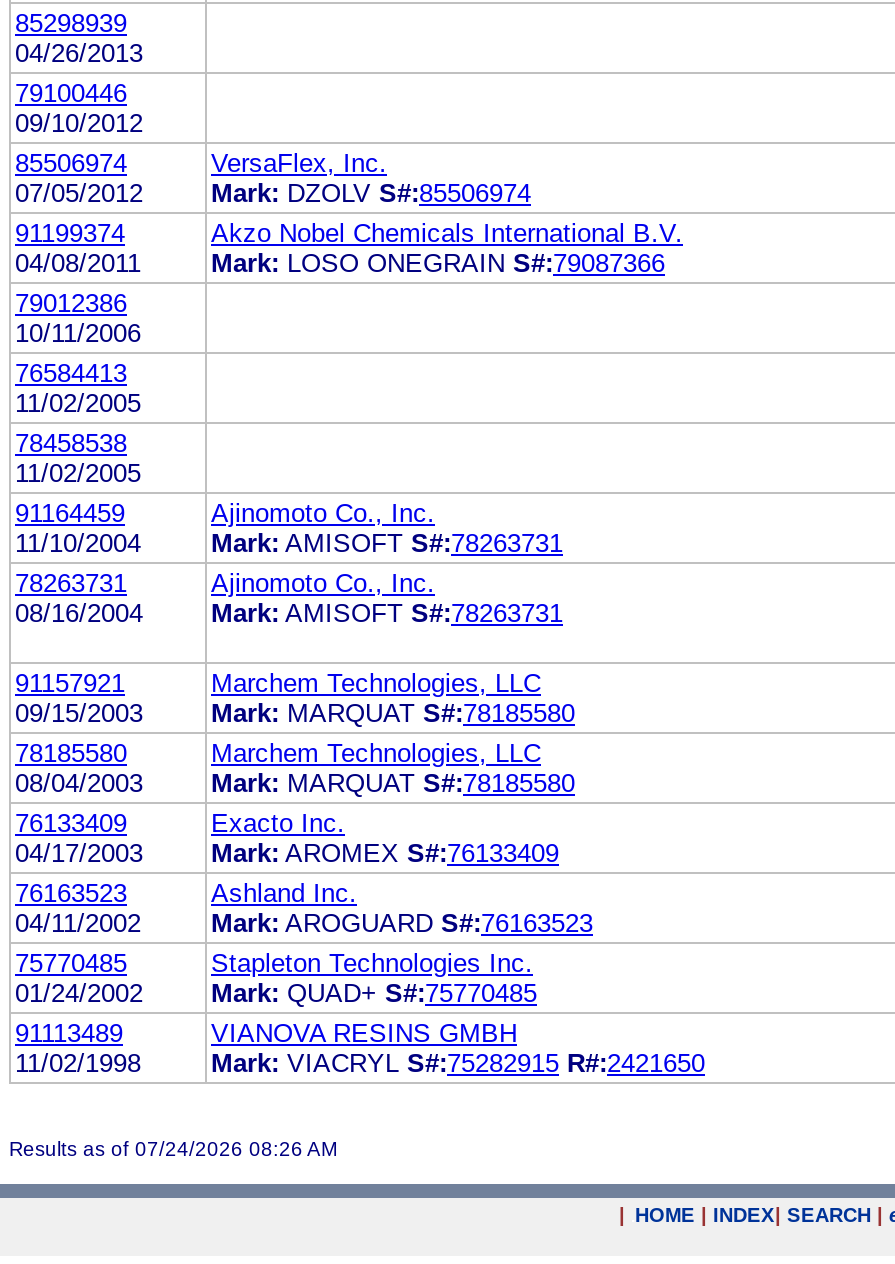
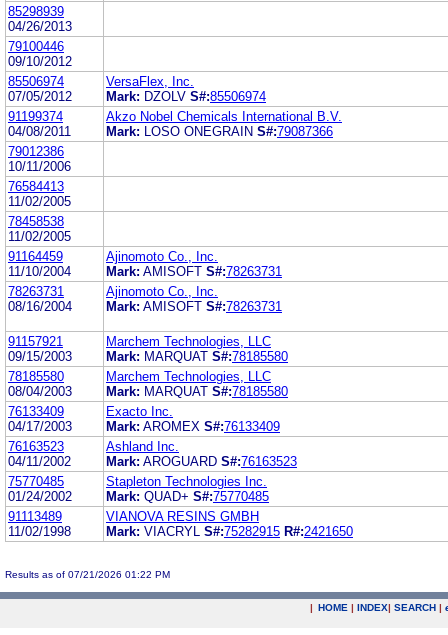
[9,1138,337,1160] Results as of 07/24/2026 08:26 AM -> [5,569,170,580] Results as of 07/21/2026 01:22 PM

